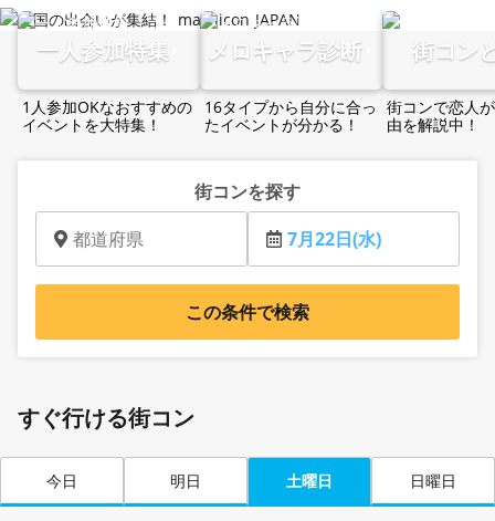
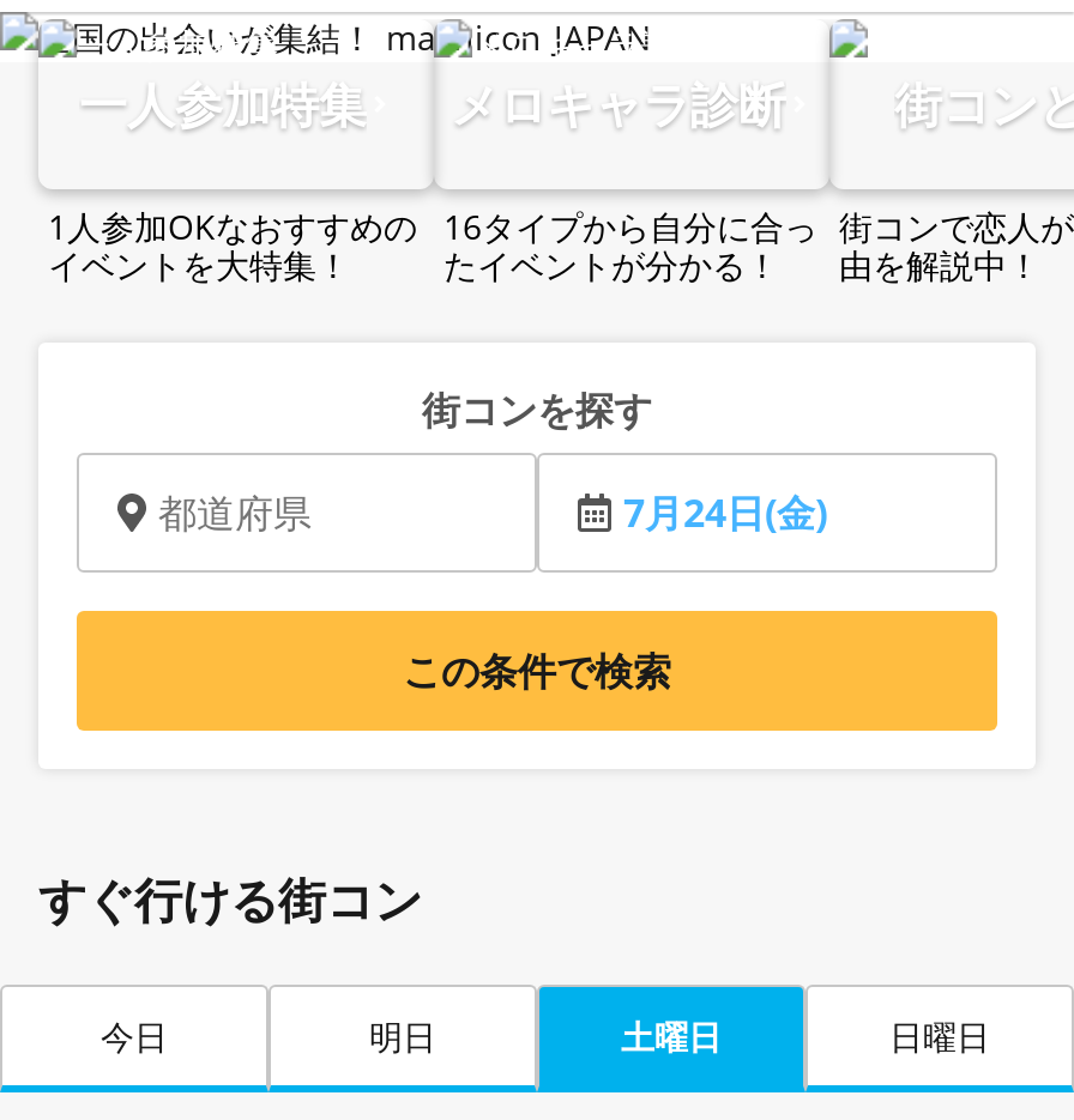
[287,227,381,251] 7月22日(水) -> [623,486,827,539] 7月24日(金)

